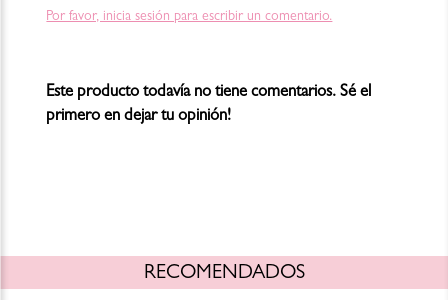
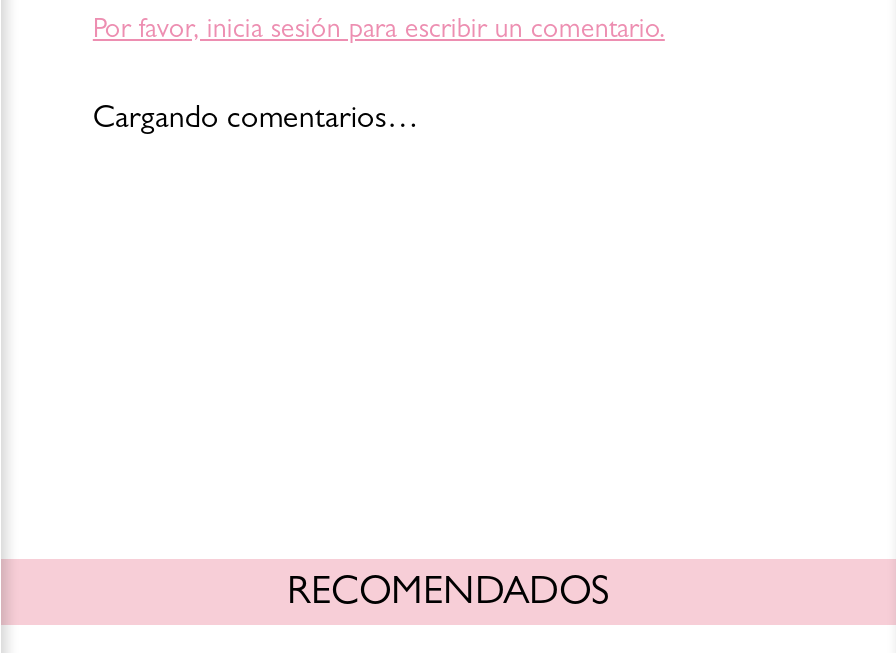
[46,85,371,125] Este producto todavía no tiene comentarios. Sé el | primero en dejar tu opinión! -> [93,105,419,137] Cargando comentarios…

